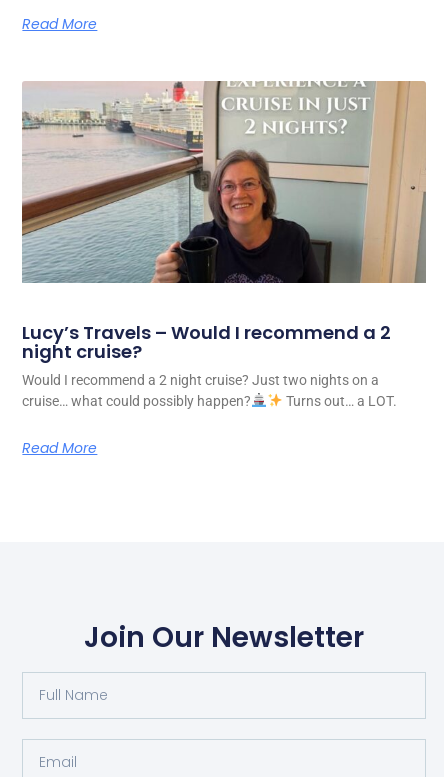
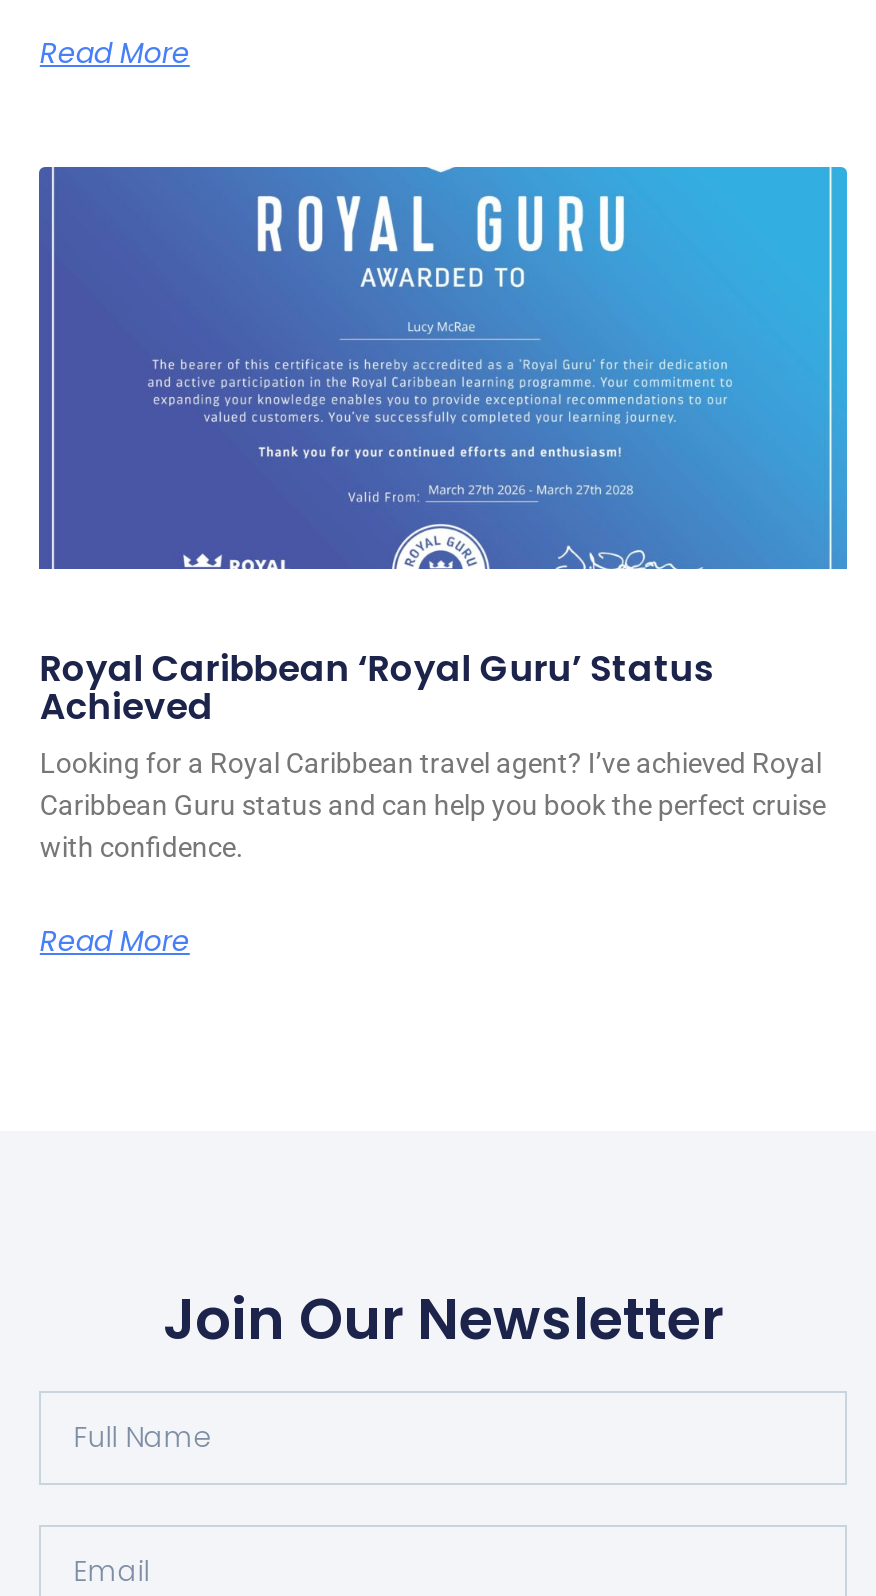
[21,80,427,409] [image] | Lucy’s Travels – Would I recommend a 2 | night cruise? | Would I recommend a 2 night cruise? Just two nights on a | cruise… what could possibly happen? | Turns out… a LOT. -> [37,164,849,864] [image] | Royal Caribbean ‘Royal Guru’ Status | Achieved | Looking for a Royal Caribbean travel agent? I’ve achieved Royal | Caribbean Guru status and can help you book the perfect cruise | with confidence.

